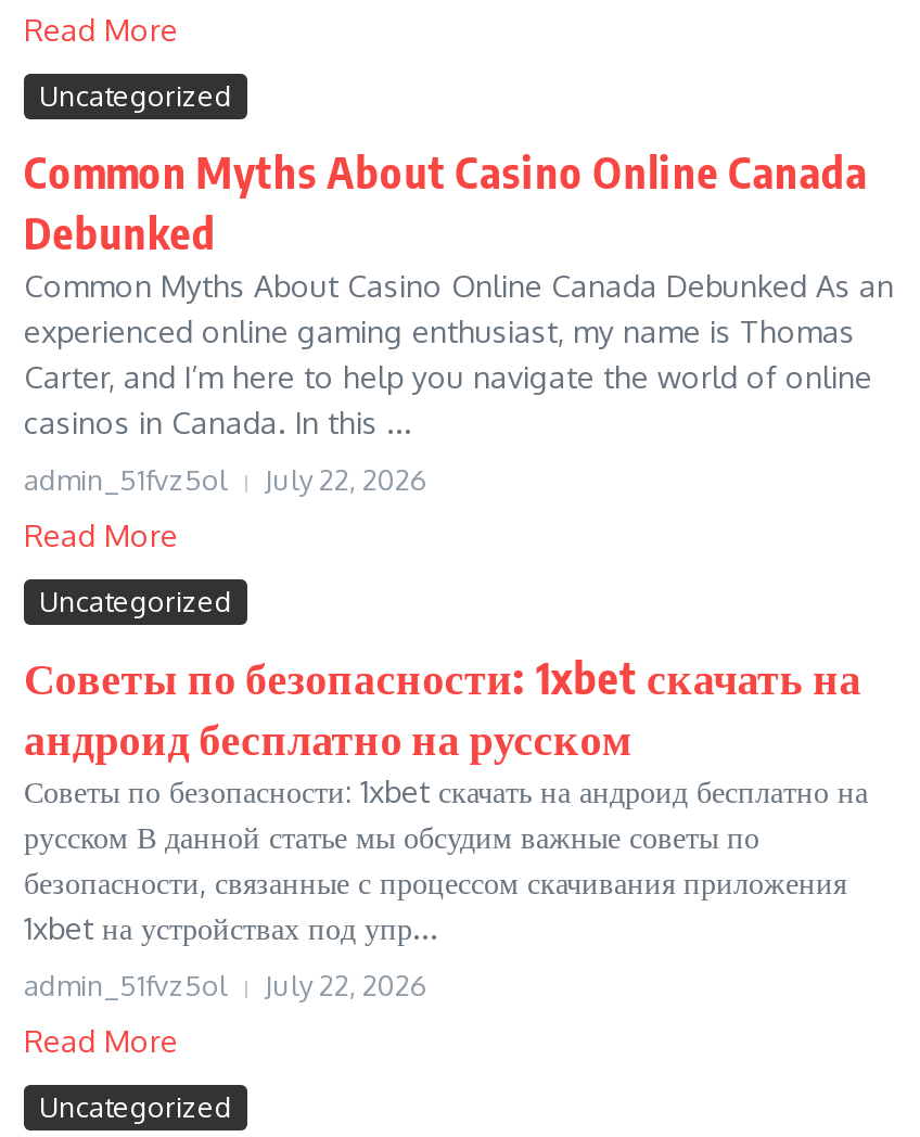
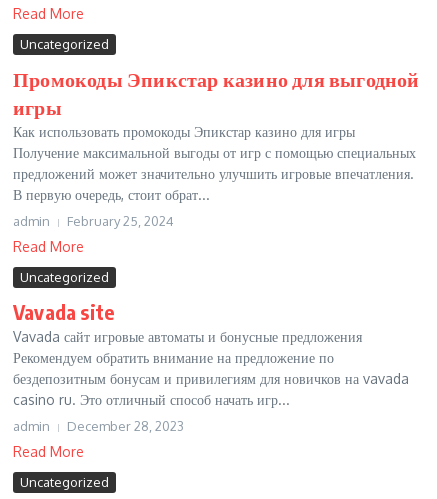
[24,143,894,440] Common Myths About Casino Online Canada | Debunked | Common Myths About Casino Online Canada Debunked As an | experienced online gaming enthusiast, my name is Thomas | Carter, and I’m here to help you navigate the world of online | casinos in Canada. In this ... -> [13,66,420,203] Промокоды Эпикстар казино для выгодной | игры | Как использовать промокоды Эпикстар казино для игры | Получение максимальной выгоды от игр с помощью специальных | предложений может значительно улучшить игровые впечатления. | В первую очередь, стоит обрат...
[24,462,427,497] admin_51fvz5ol | July 22, 2026 -> [13,213,174,229] admin | February 25, 2024
[24,649,868,946] Советы по безопасности: 1xbet скачать на | андроид бесплатно на русском | Советы по безопасности: 1xbet скачать на андроид бесплатно на | русском В данной статье мы обсудим важные советы по | безопасности, связанные с процессом скачивания приложения | 1xbet на устройствах под упр... -> [13,299,409,408] Vavada site | Vavada сайт игровые автоматы и бонусные предложения | Рекомендуем обратить внимание на предложение по | бездепозитным бонусам и привилегиям для новичков на vavada | casino ru. Это отличный способ начать игр...
[24,968,427,1002] admin_51fvz5ol | July 22, 2026 -> [13,418,184,434] admin | December 28, 2023

